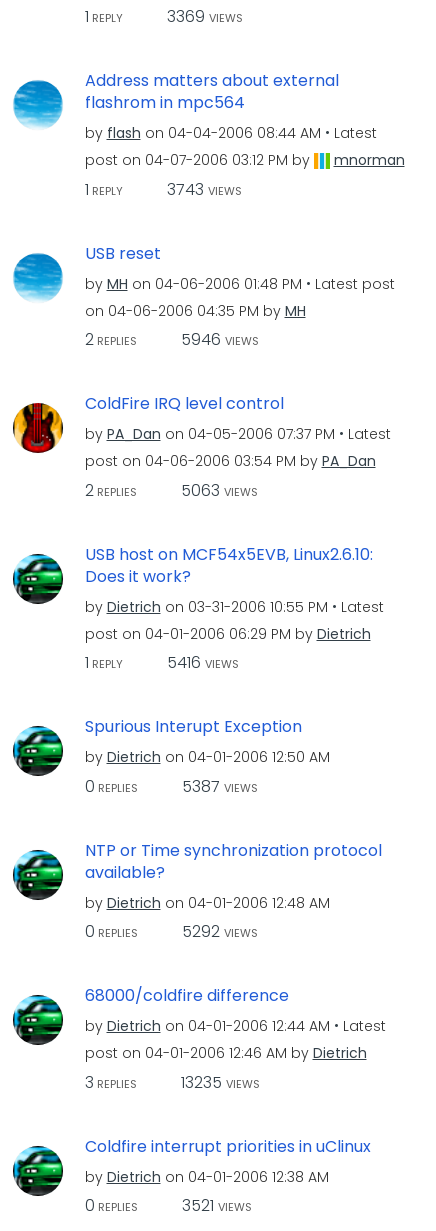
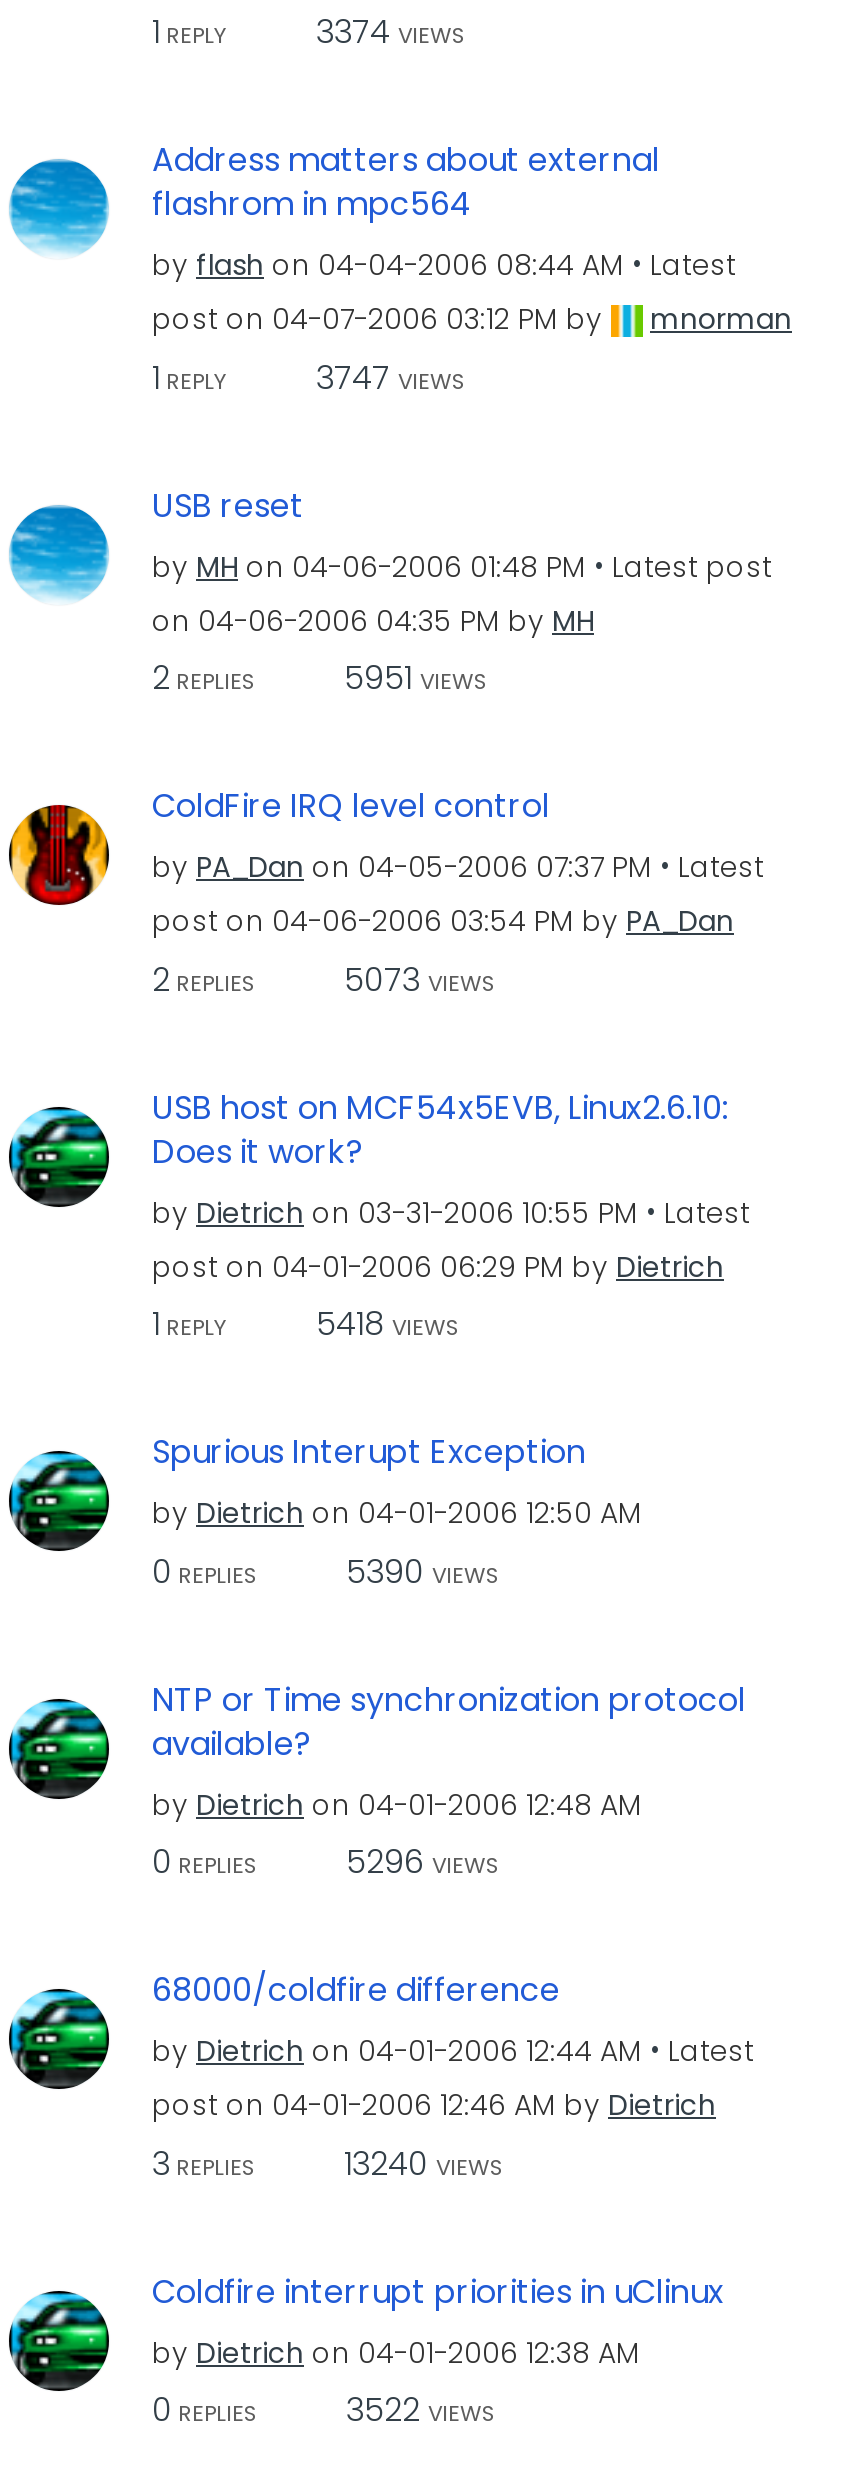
[84,5,242,28] 1 REPLY 3369 VIEWS -> [152,9,466,55] 1 REPLY 3374 VIEWS
[84,177,241,200] 1 REPLY 3743 VIEWS -> [152,354,466,400] 1 REPLY 3747 VIEWS
[84,328,258,351] 2 REPLIES 5946 VIEWS -> [152,655,488,701] 2 REPLIES 5951 VIEWS
[84,478,257,501] 2 REPLIES 5063 VIEWS -> [152,956,496,1002] 2 REPLIES 5073 VIEWS
[84,651,238,674] 1 REPLY 5416 VIEWS -> [152,1301,460,1347] 1 REPLY 5418 VIEWS
[181,774,257,797] 5387 VIEWS -> [346,1548,500,1594] 5390 VIEWS
[181,920,257,943] 5292 VIEWS -> [346,1839,500,1885] 5296 VIEWS
[84,1070,259,1093] 3 REPLIES 13235 VIEWS -> [152,2140,504,2186] 3 REPLIES 13240 VIEWS
[181,1194,251,1217] 3521 VIEWS -> [346,2387,496,2433] 3522 VIEWS

